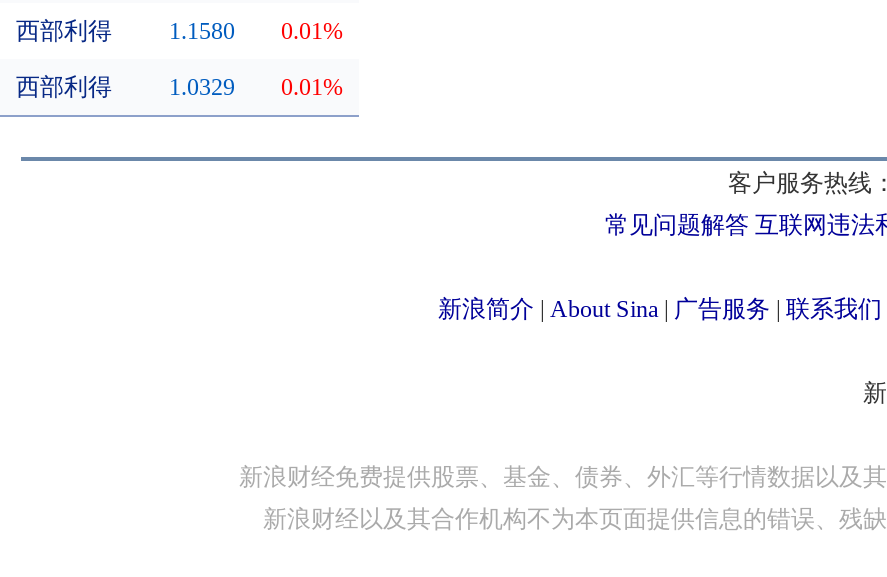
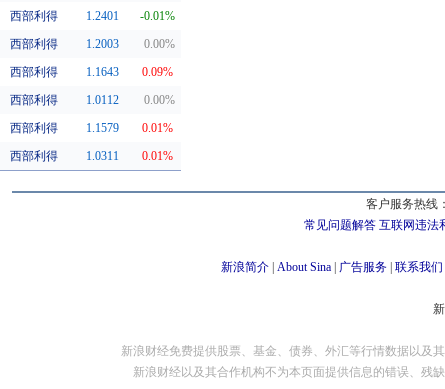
[169,17,235,45] 1.1580 -> [9,9,175,135] 1.2401 | -0.01% | 西部利得 | 1.2003 | 0.00% | 西部利得 | 1.1643 | 0.09% | 西部利得 | 1.0112 | 0.00% | 西部利得 | 1.1579
[169,73,343,101] 1.0329 0.01% -> [86,149,173,163] 1.0311 0.01%

